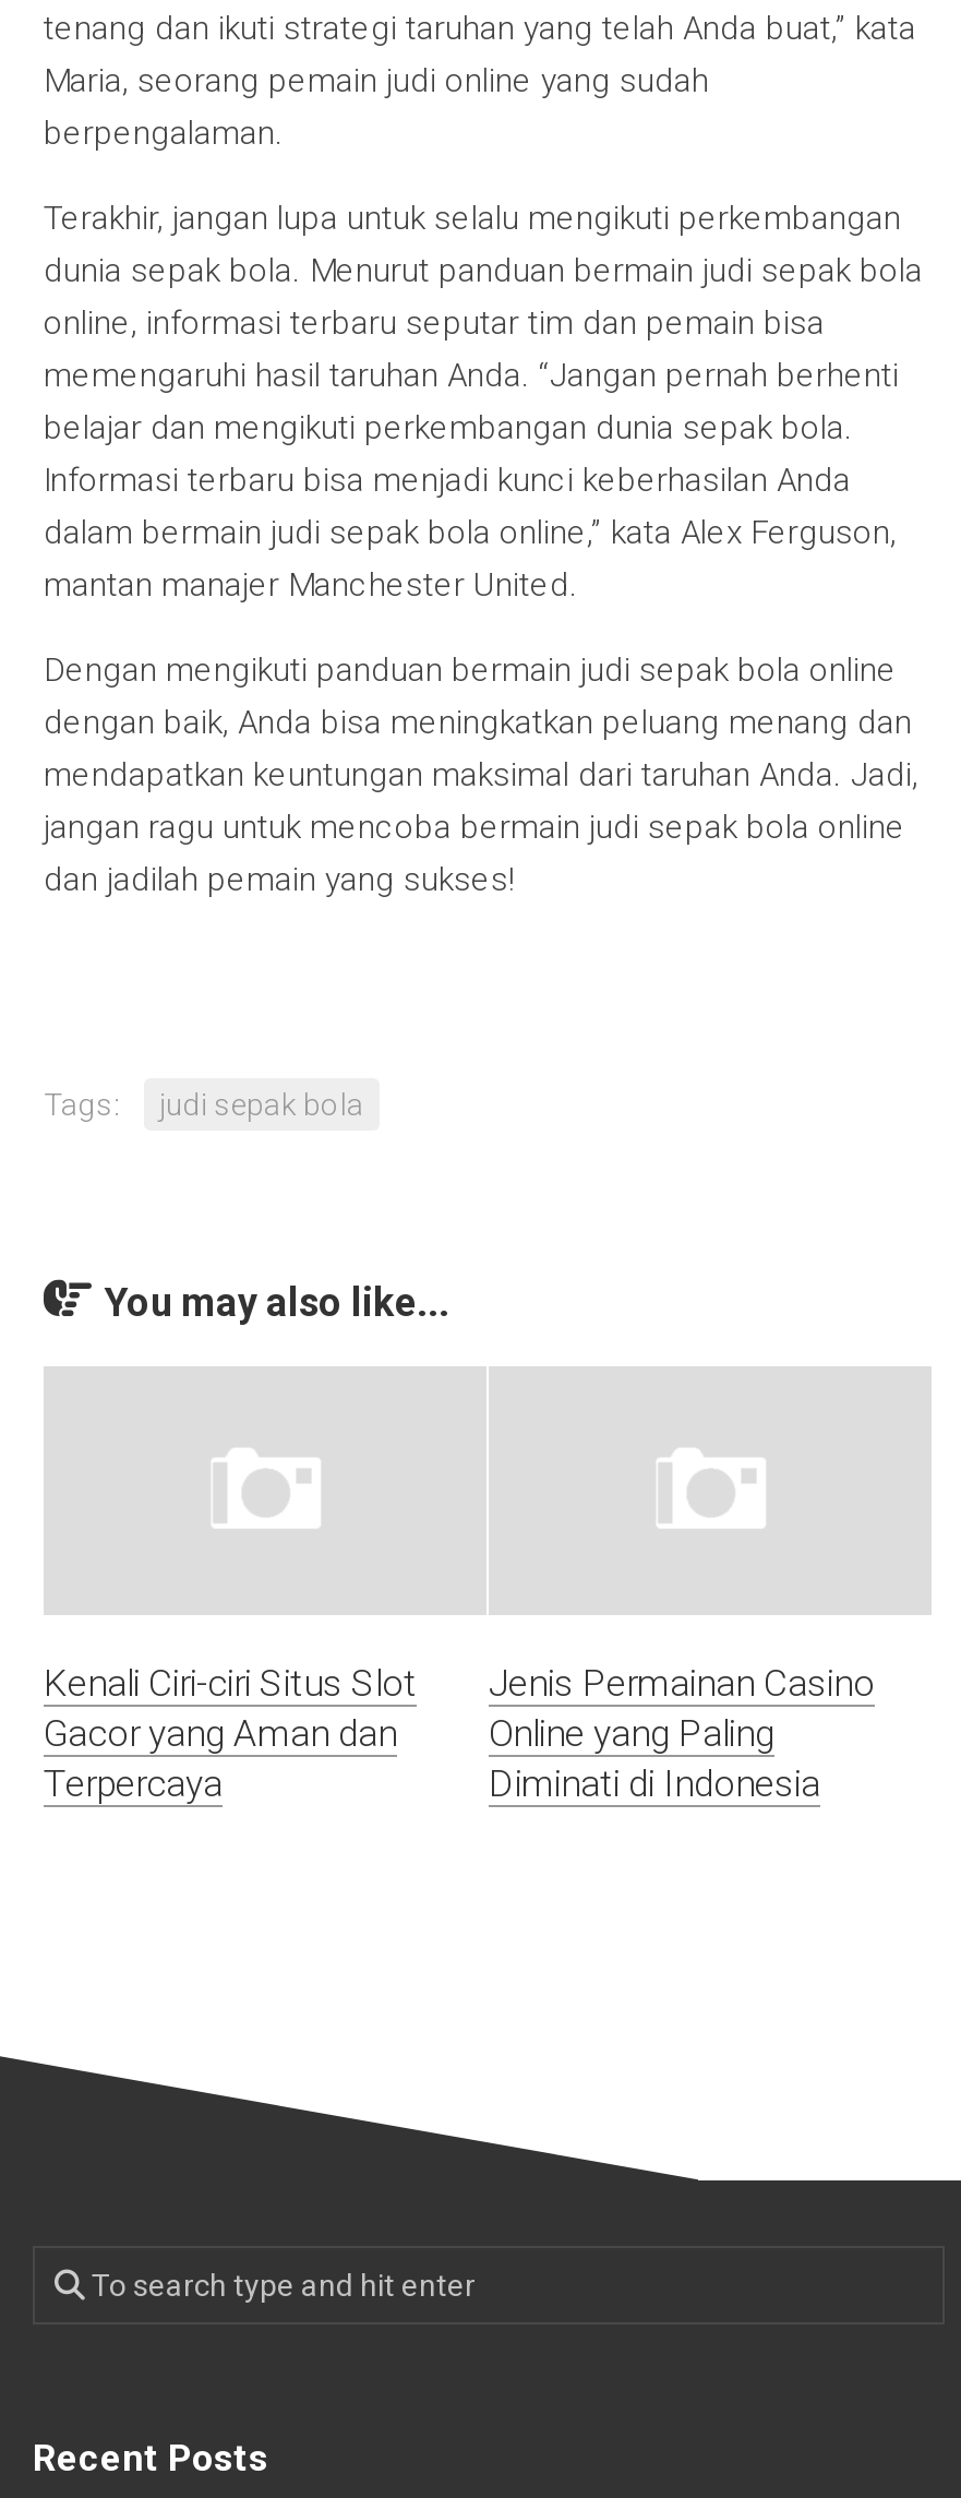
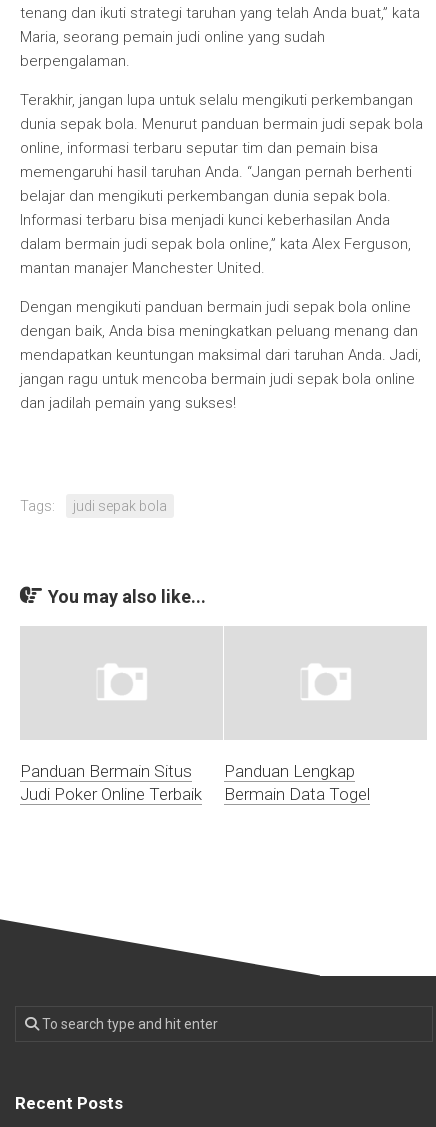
[44,1661,417,1805] Kenali Ciri-ciri Situs Slot | Gacor yang Aman dan | Terpercaya -> [20,761,202,804] Panduan Bermain Situs | Judi Poker Online Terbaik
[489,1661,875,1805] Jenis Permainan Casino | Online yang Paling | Diminati di Indonesia -> [224,761,370,804] Panduan Lengkap | Bermain Data Togel

